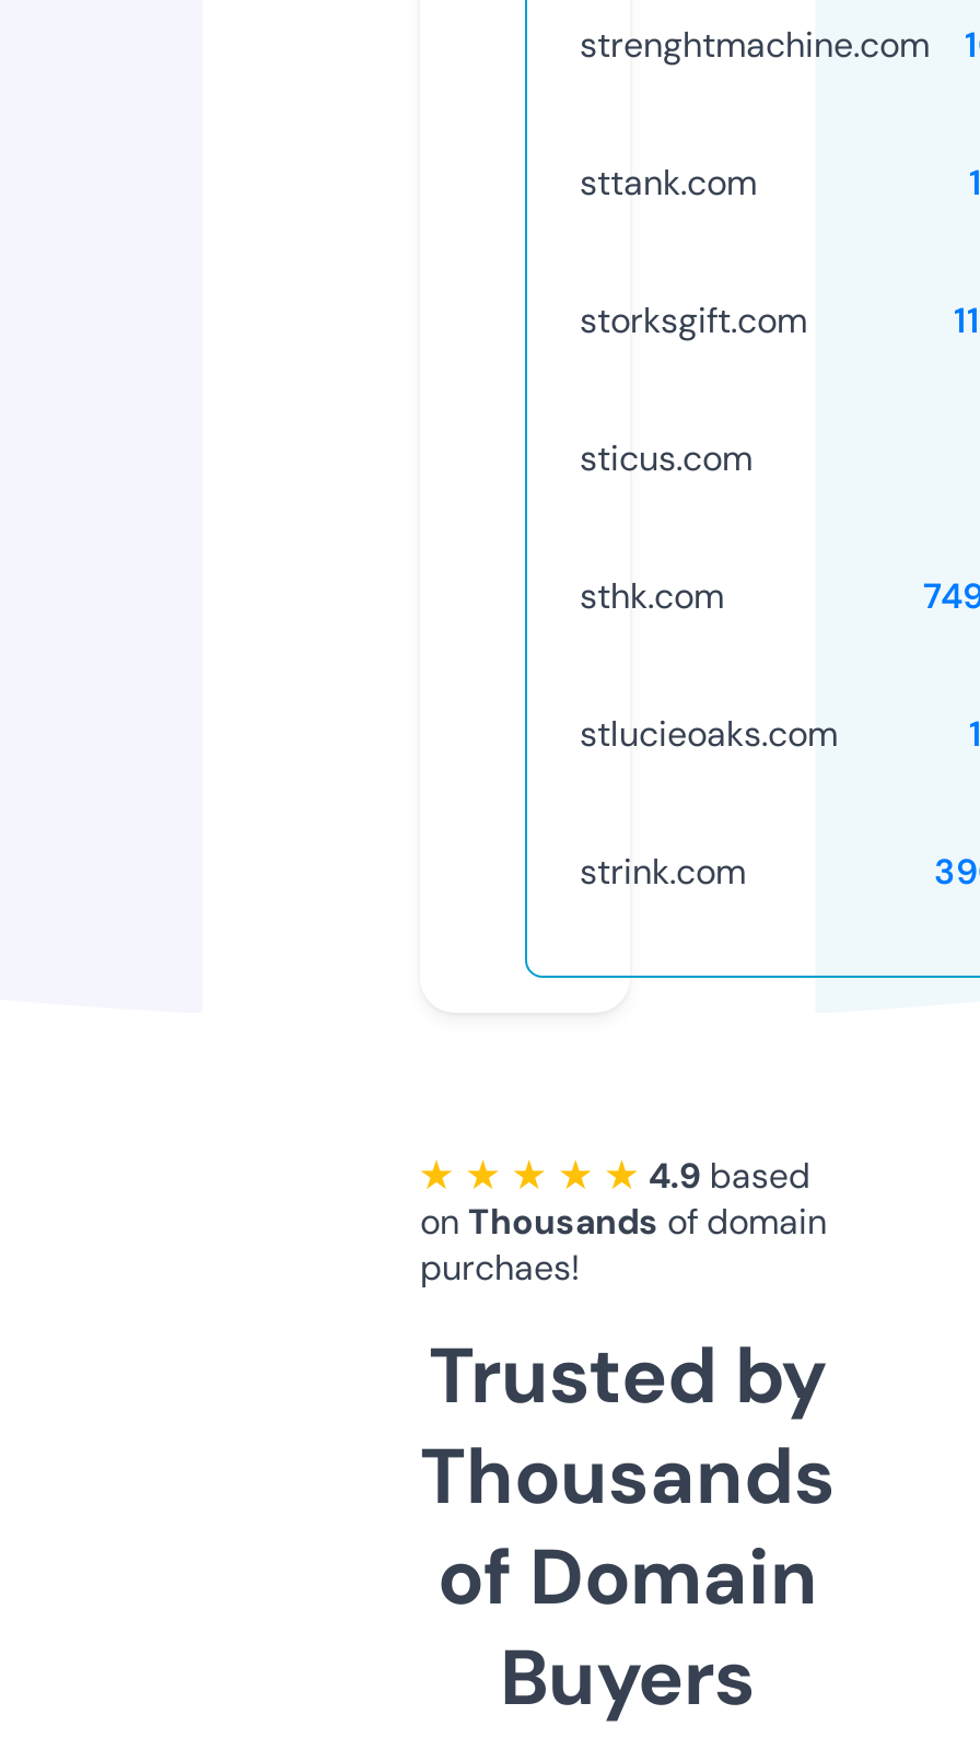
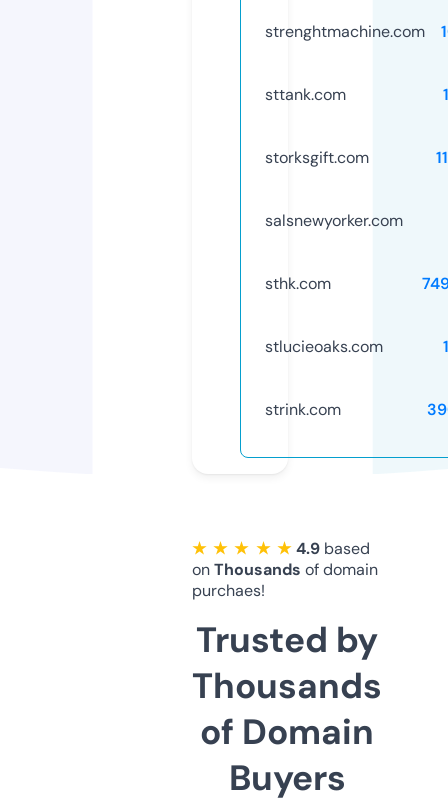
[580,435,752,481] sticus.com -> [265,210,403,231] salsnewyorker.com

